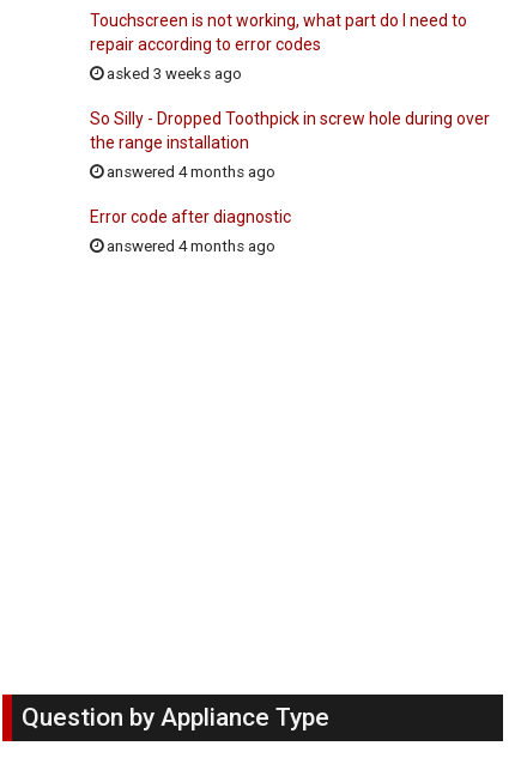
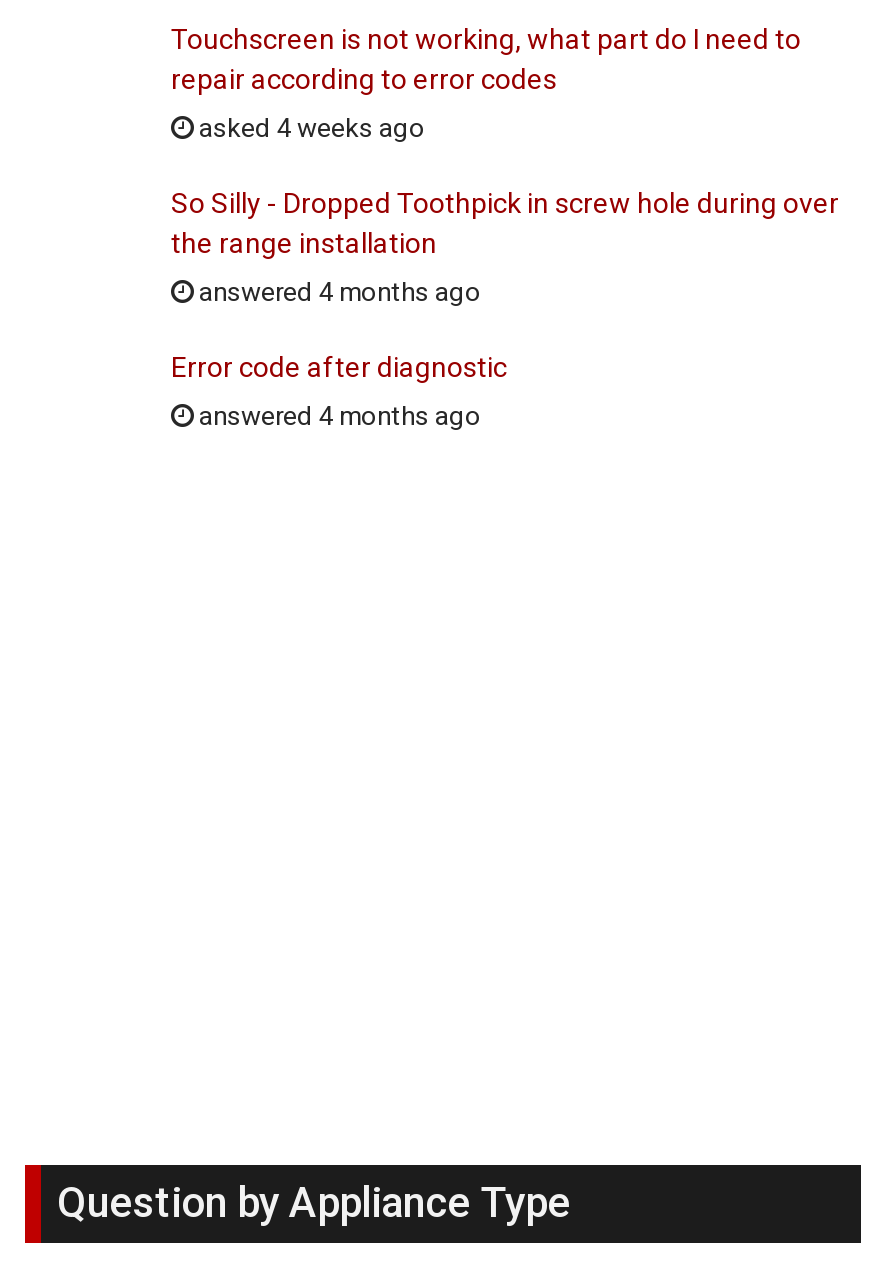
[103,64,242,82] asked 3 weeks ago -> [193,112,425,142] asked 4 weeks ago

